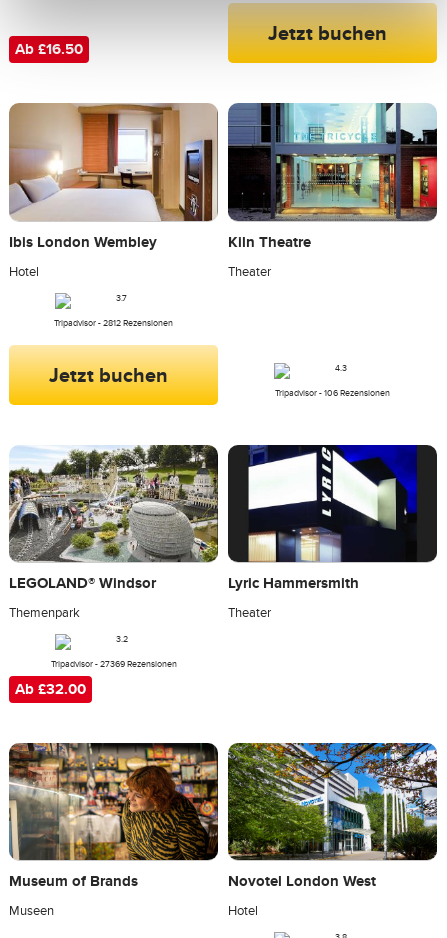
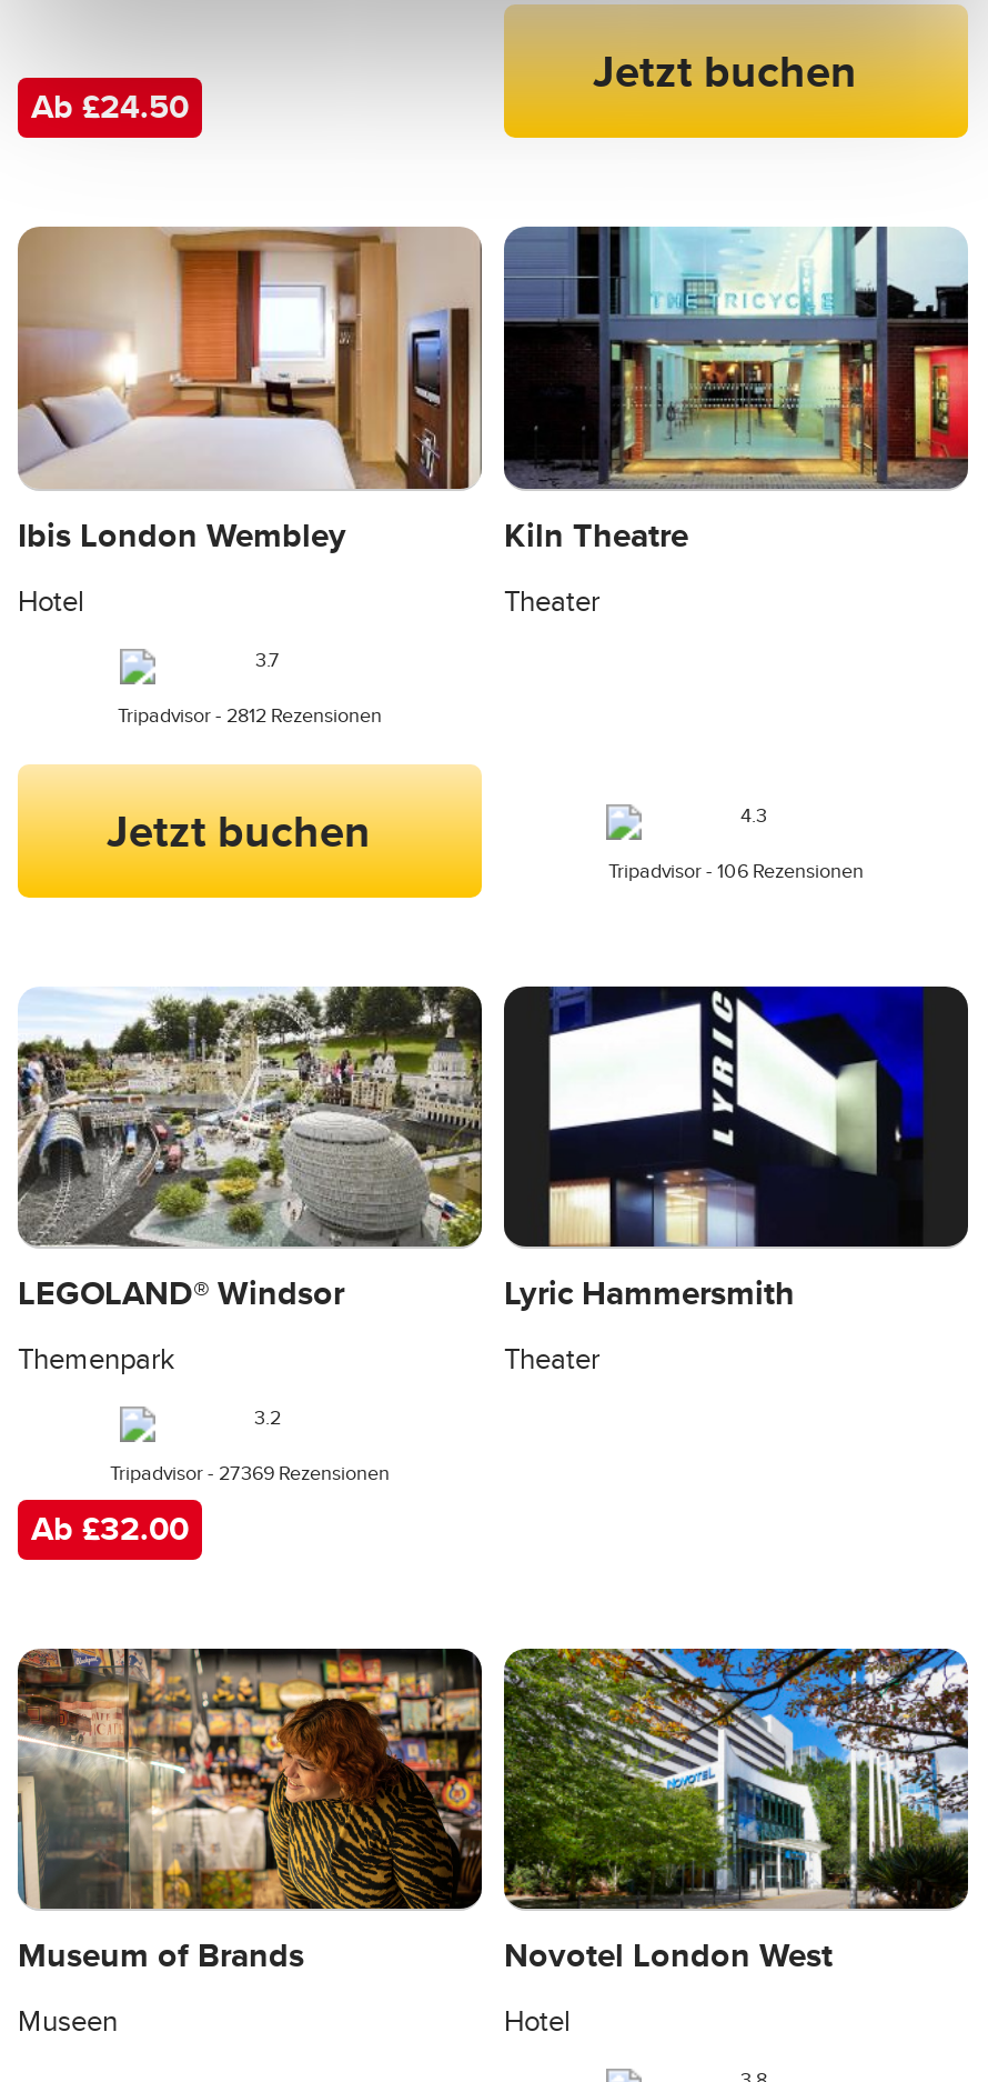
[15,38,83,60] Ab £16.50 -> [31,83,189,132] Ab £24.50

